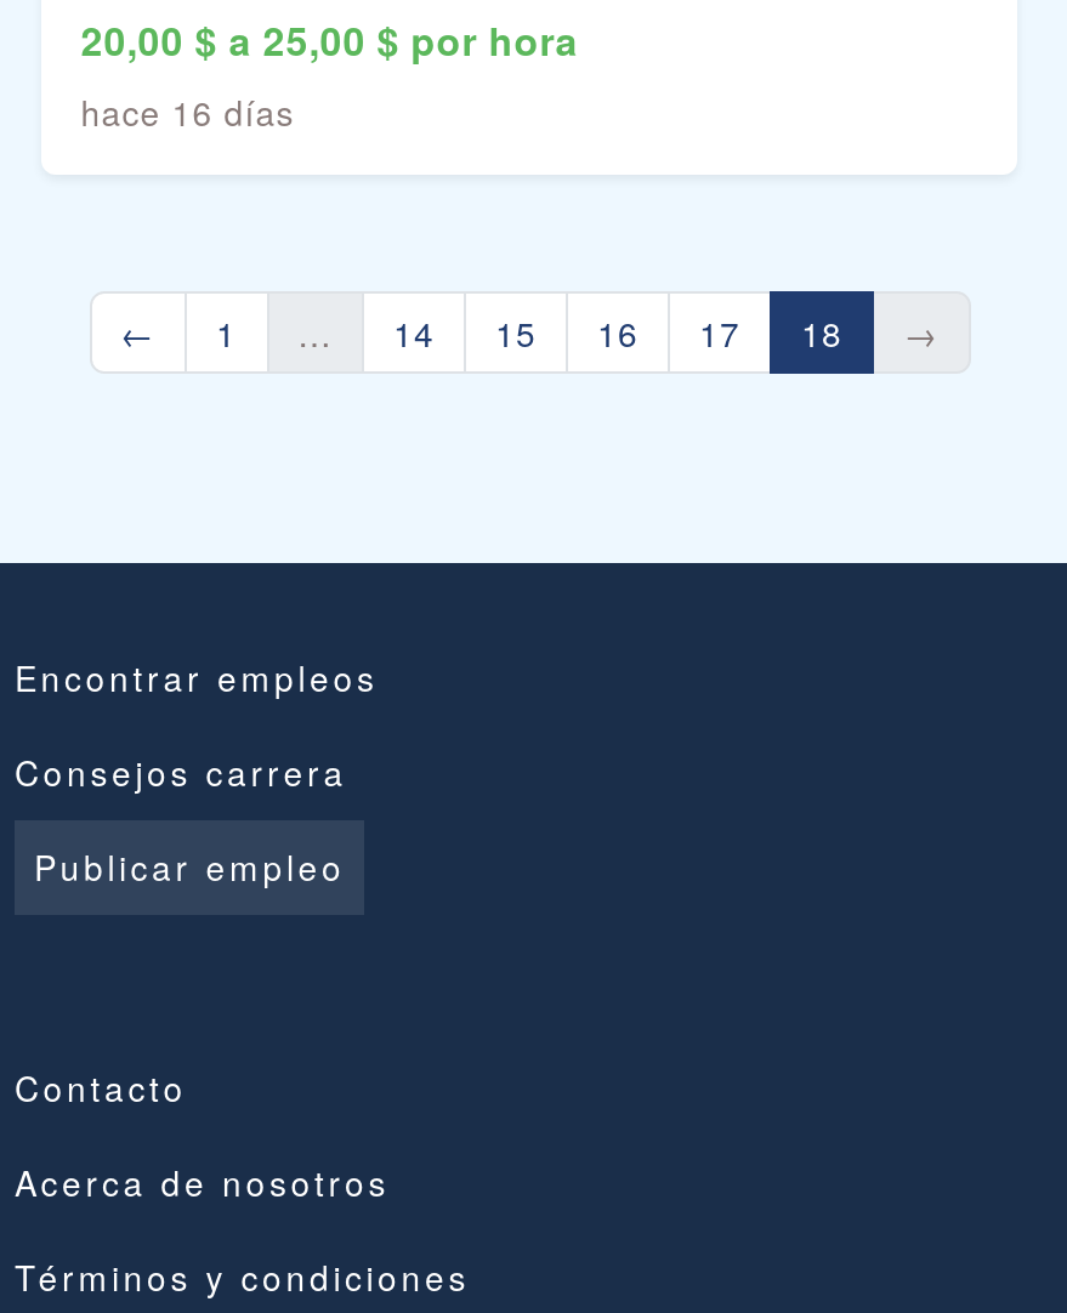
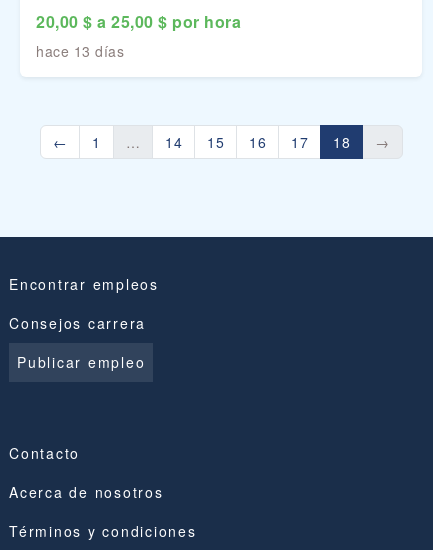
[81,86,294,135] hace 16 días -> [36,40,124,60] hace 13 días

